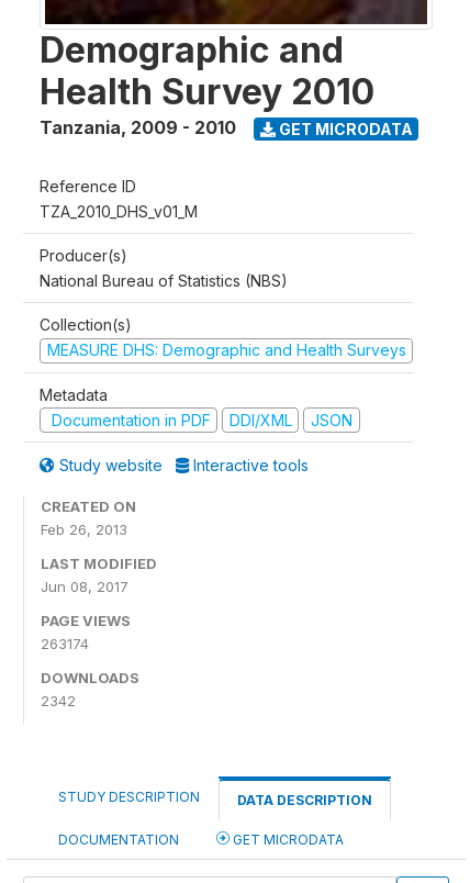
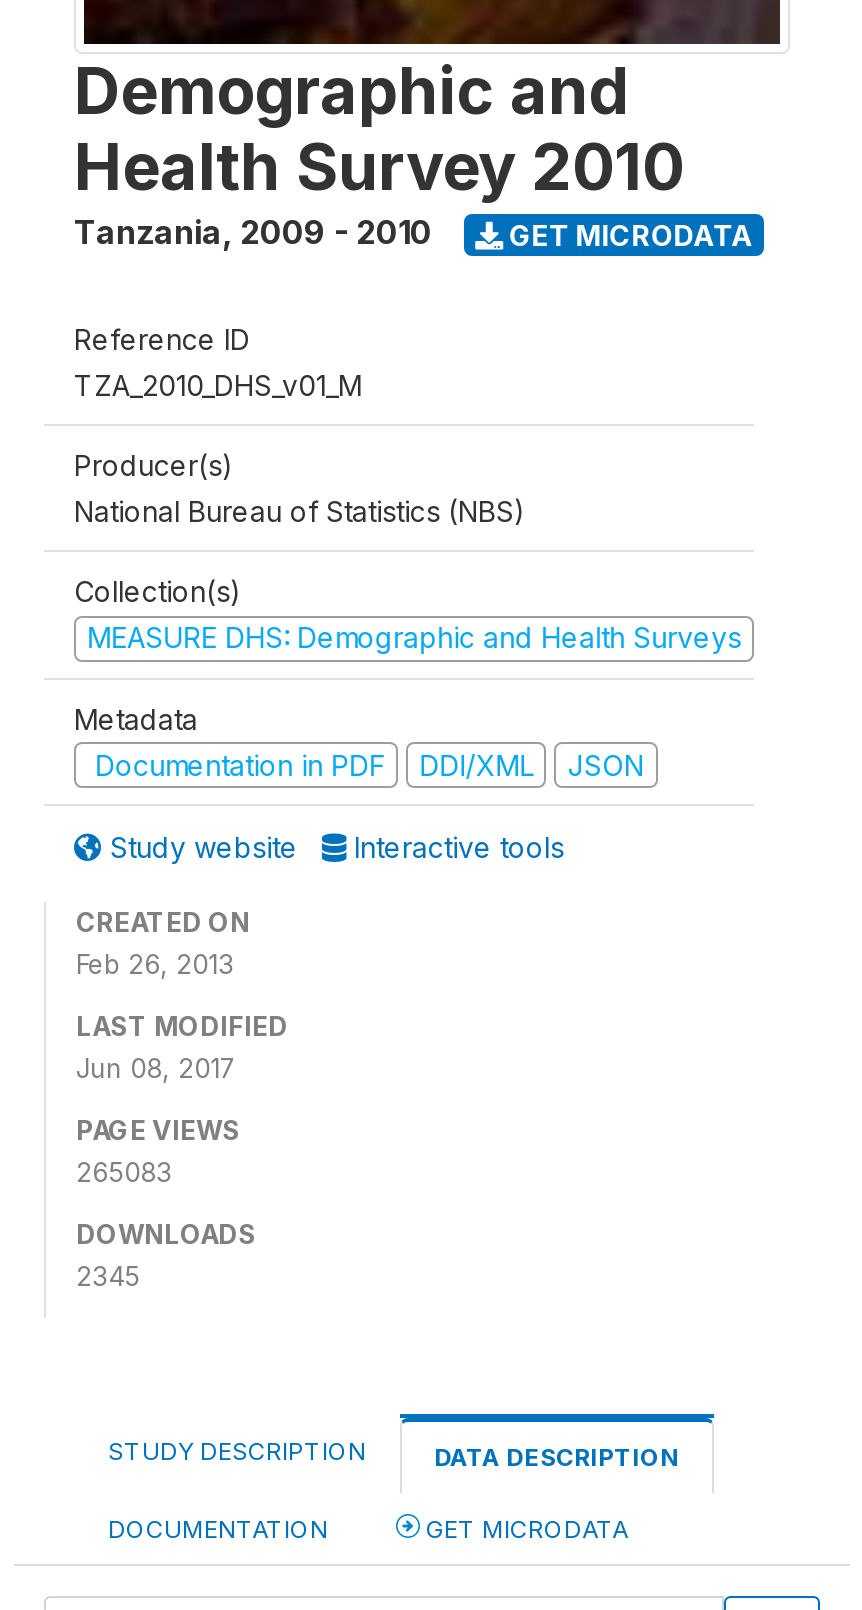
[41,635,89,652] 263174 -> [76,1156,172,1188] 265083
[41,692,76,709] 2342 -> [76,1260,140,1292] 2345

